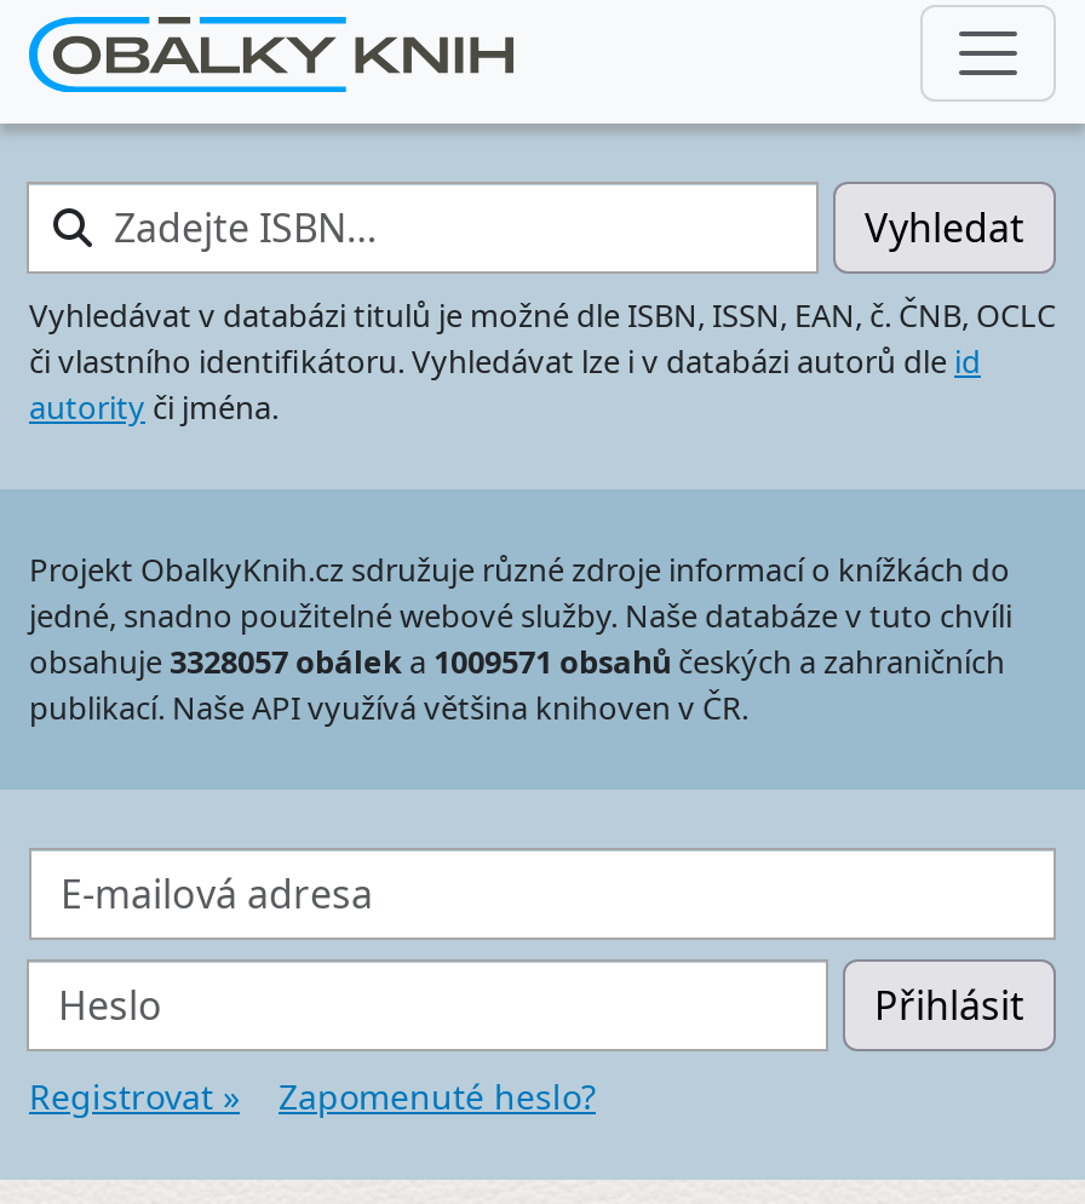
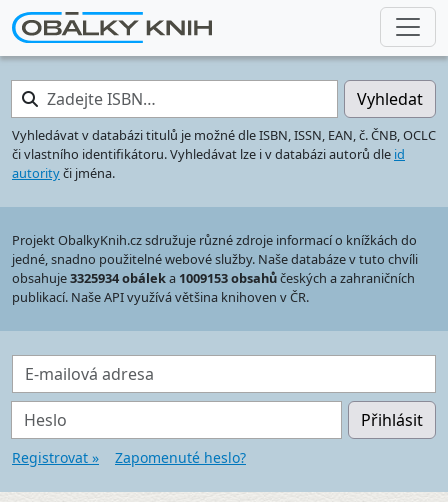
[29,640,1005,684] obsahuje 3328057 obálek a 1009571 obsahů českých a zahraničních -> [12,269,415,287] obsahuje 3325934 obálek a 1009153 obsahů českých a zahraničních

